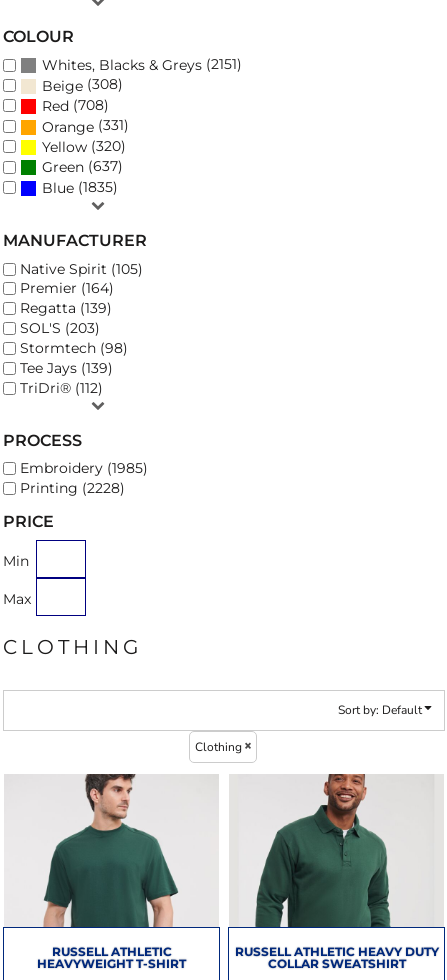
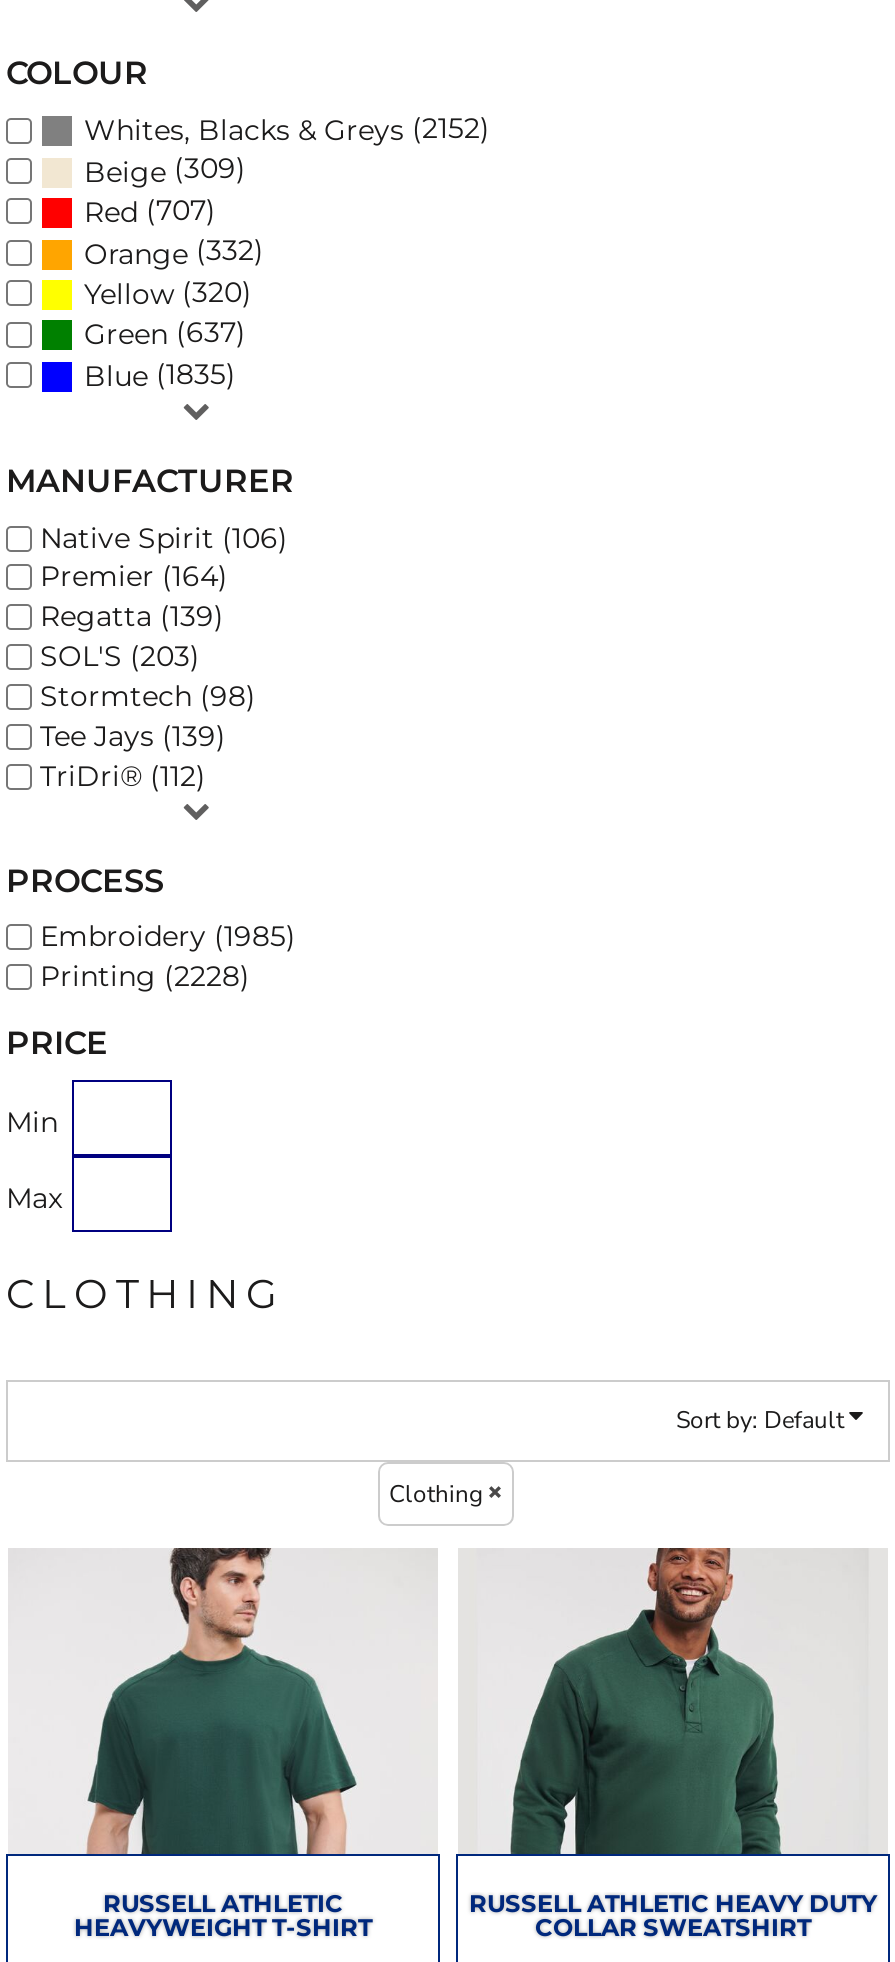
[42,55,242,74] Whites, Blacks & Greys (2151) -> [84,110,490,148] Whites, Blacks & Greys (2152)
[42,75,123,95] Beige (308) -> [84,151,246,189] Beige (309)
[42,96,109,115] Red (708) -> [84,192,216,230] Red (707)
[42,116,129,135] Orange (331) -> [84,233,264,271] Orange (332)
[20,260,143,278] Native Spirit (105) -> [40,519,288,555] Native Spirit (106)

